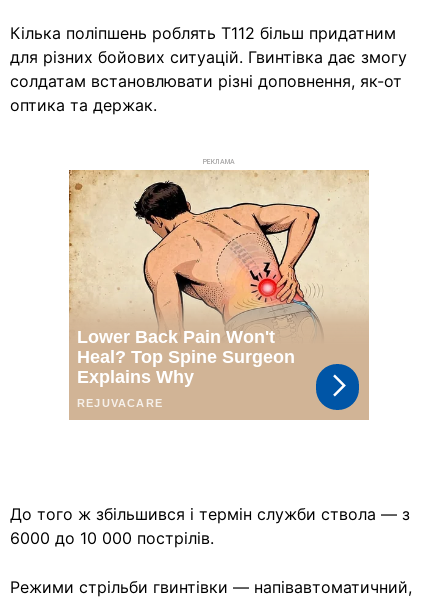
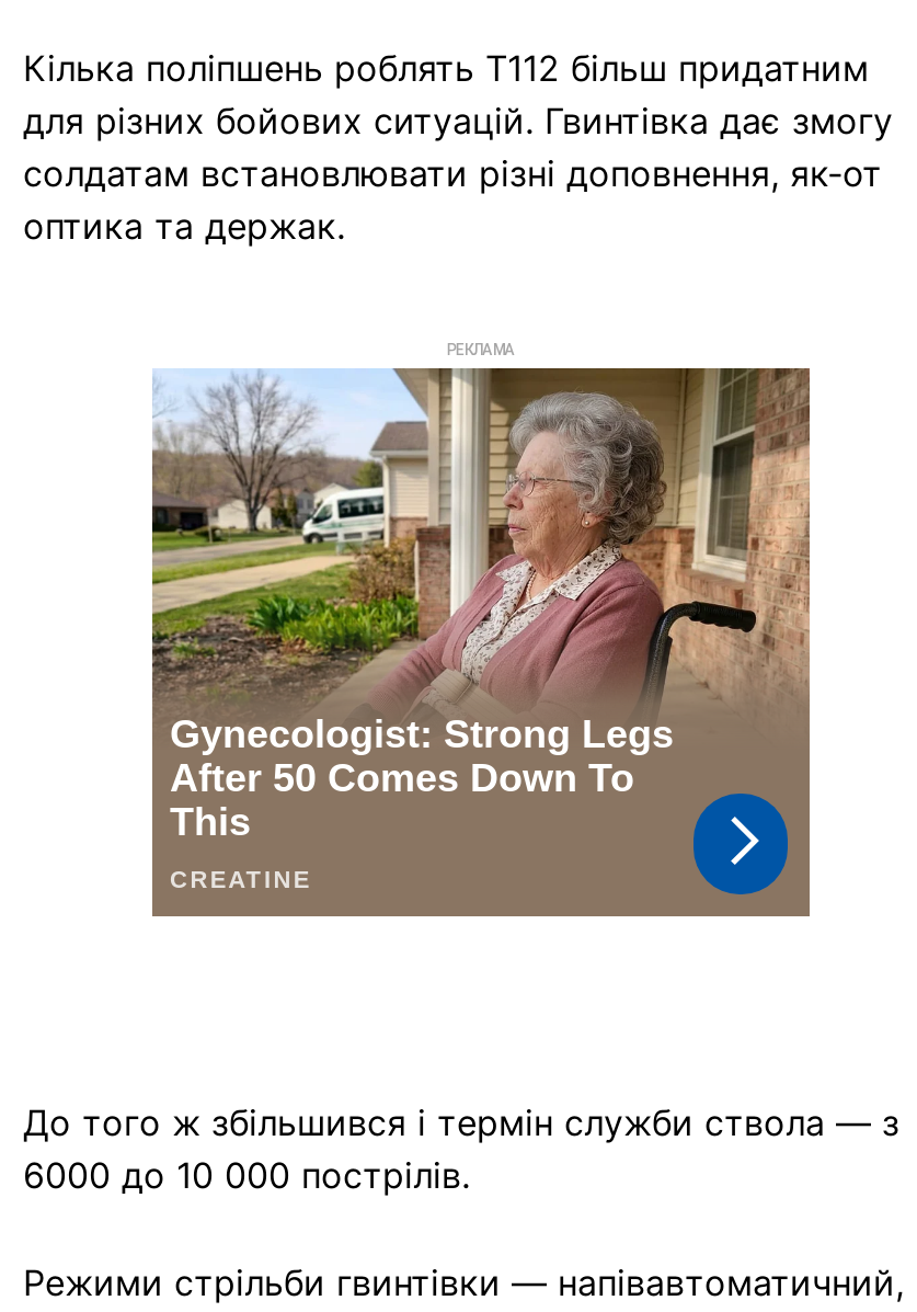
[68,169,369,418] [image] -> [150,367,812,915] [image]

